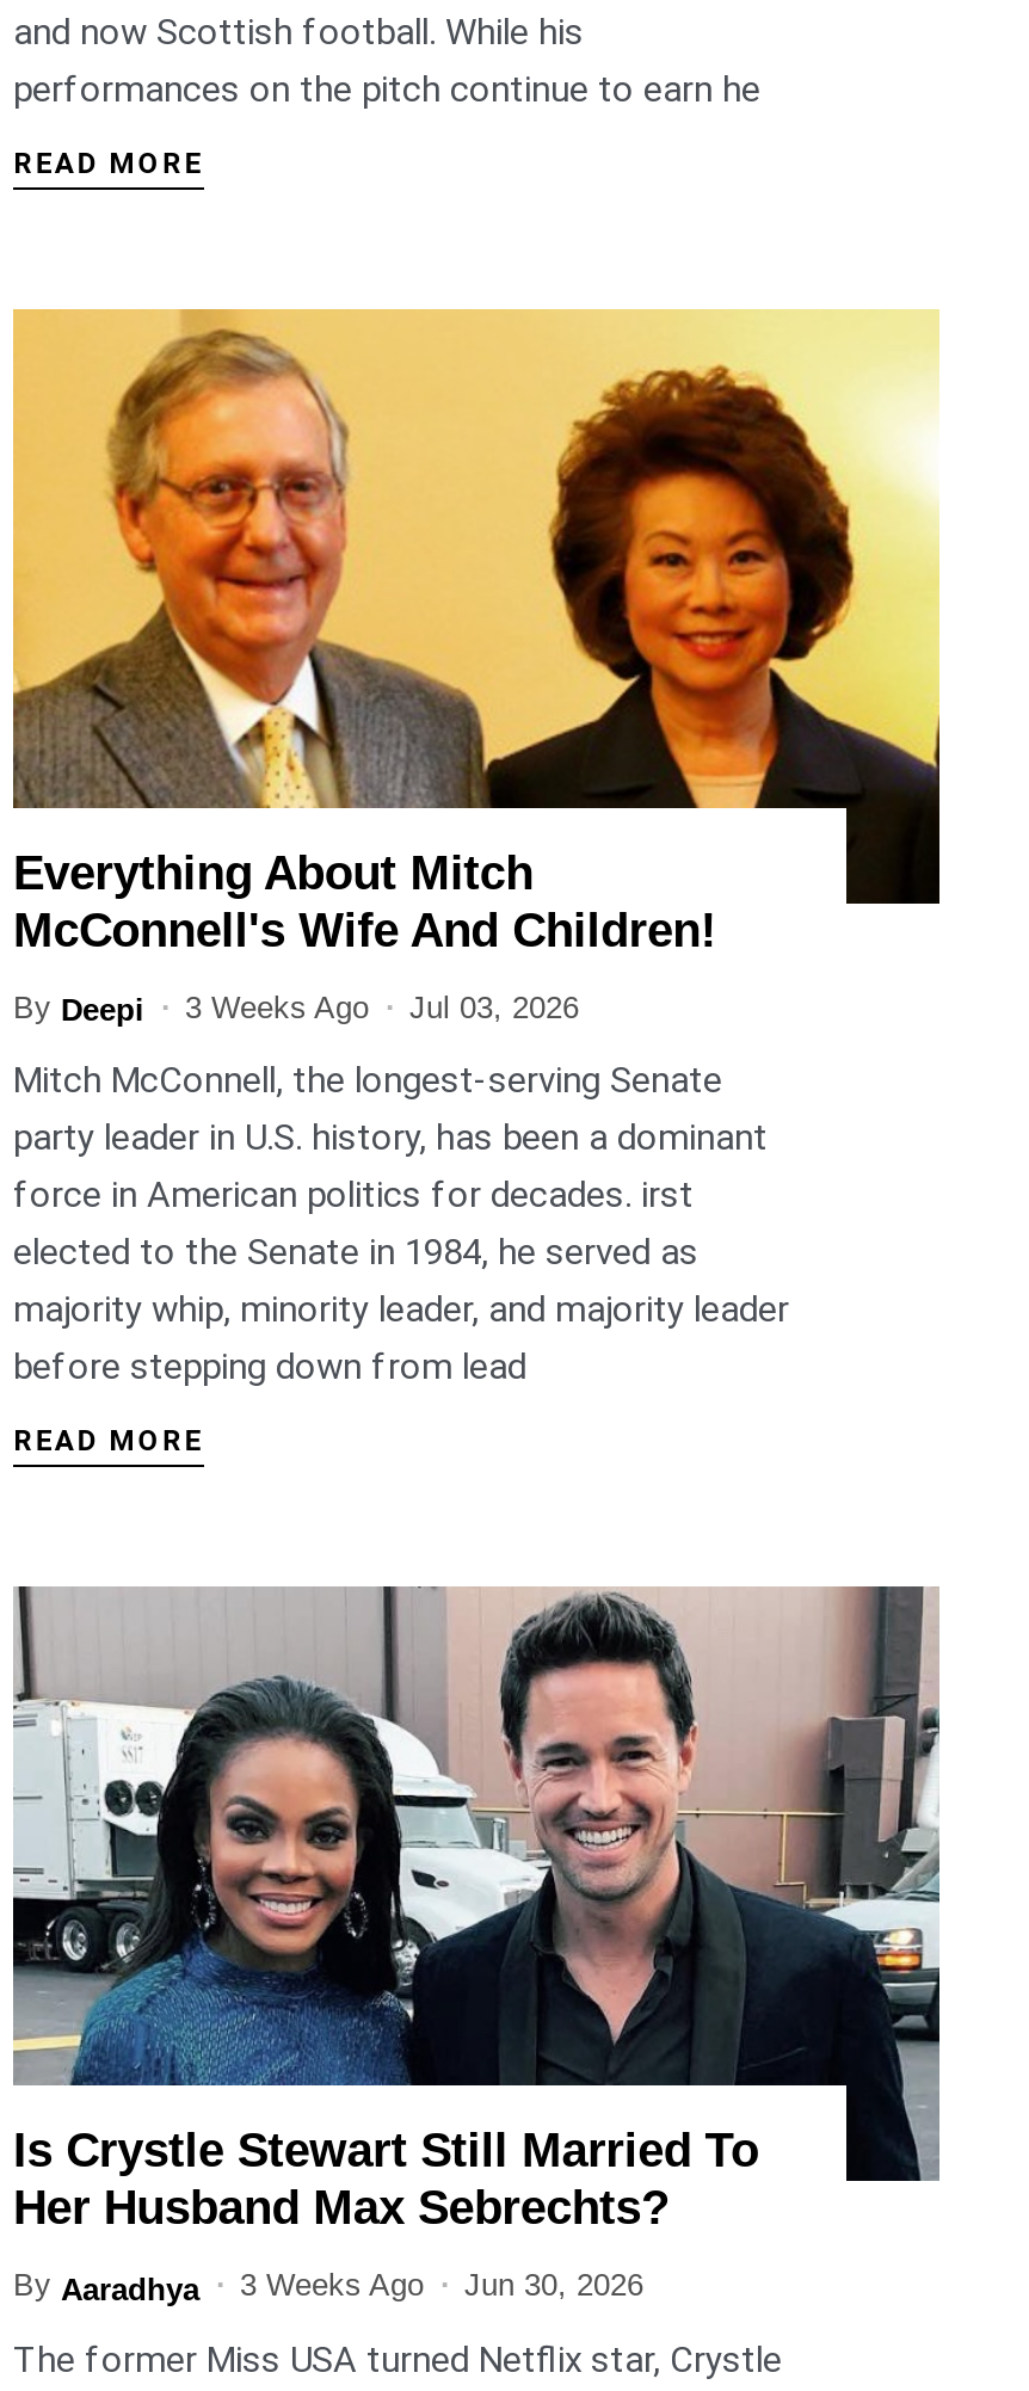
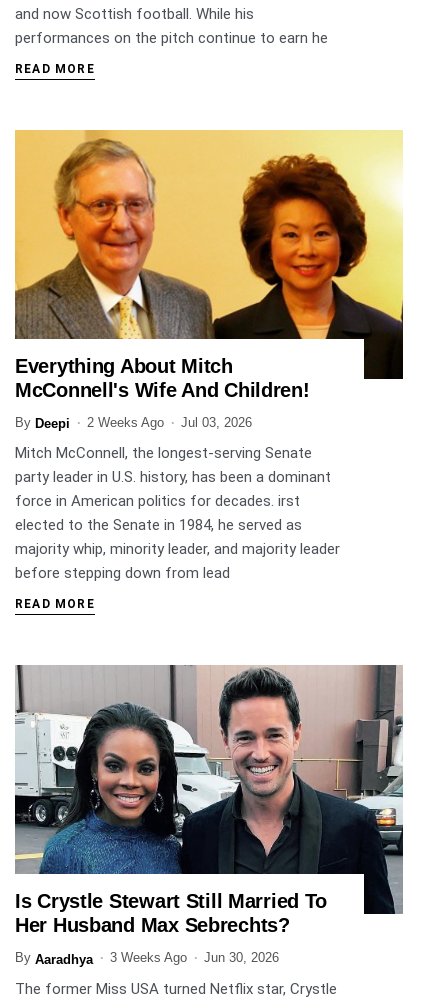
[13,989,579,1027] By Deepi 3 Weeks Ago Jul 03, 2026 -> [15,415,252,431] By Deepi 2 Weeks Ago Jul 03, 2026

